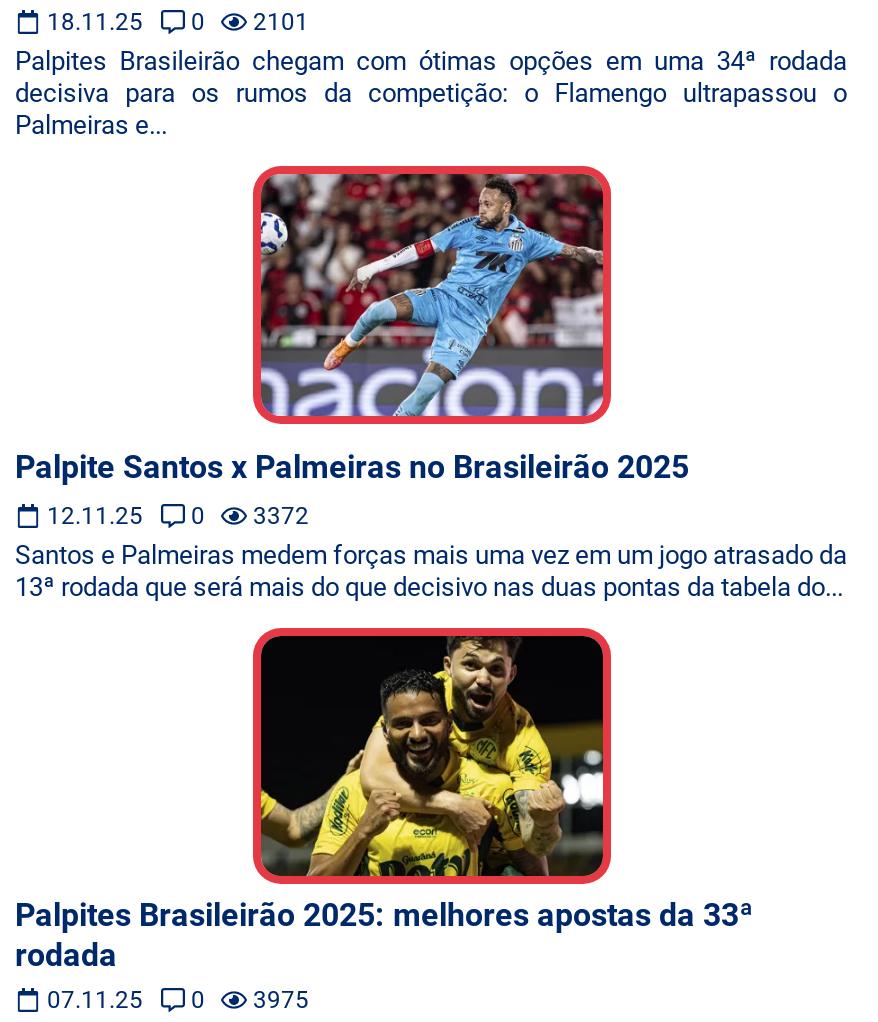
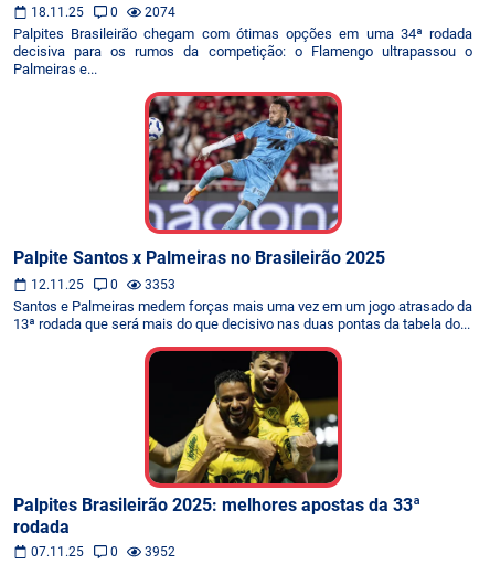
[47,8,309,36] 18.11.25 0 2101 -> [31,5,175,20] 18.11.25 0 2074
[47,501,309,529] 12.11.25 0 3372 -> [31,277,175,292] 12.11.25 0 3353
[47,987,309,1015] 07.11.25 0 3975 -> [31,544,175,560] 07.11.25 0 3952

